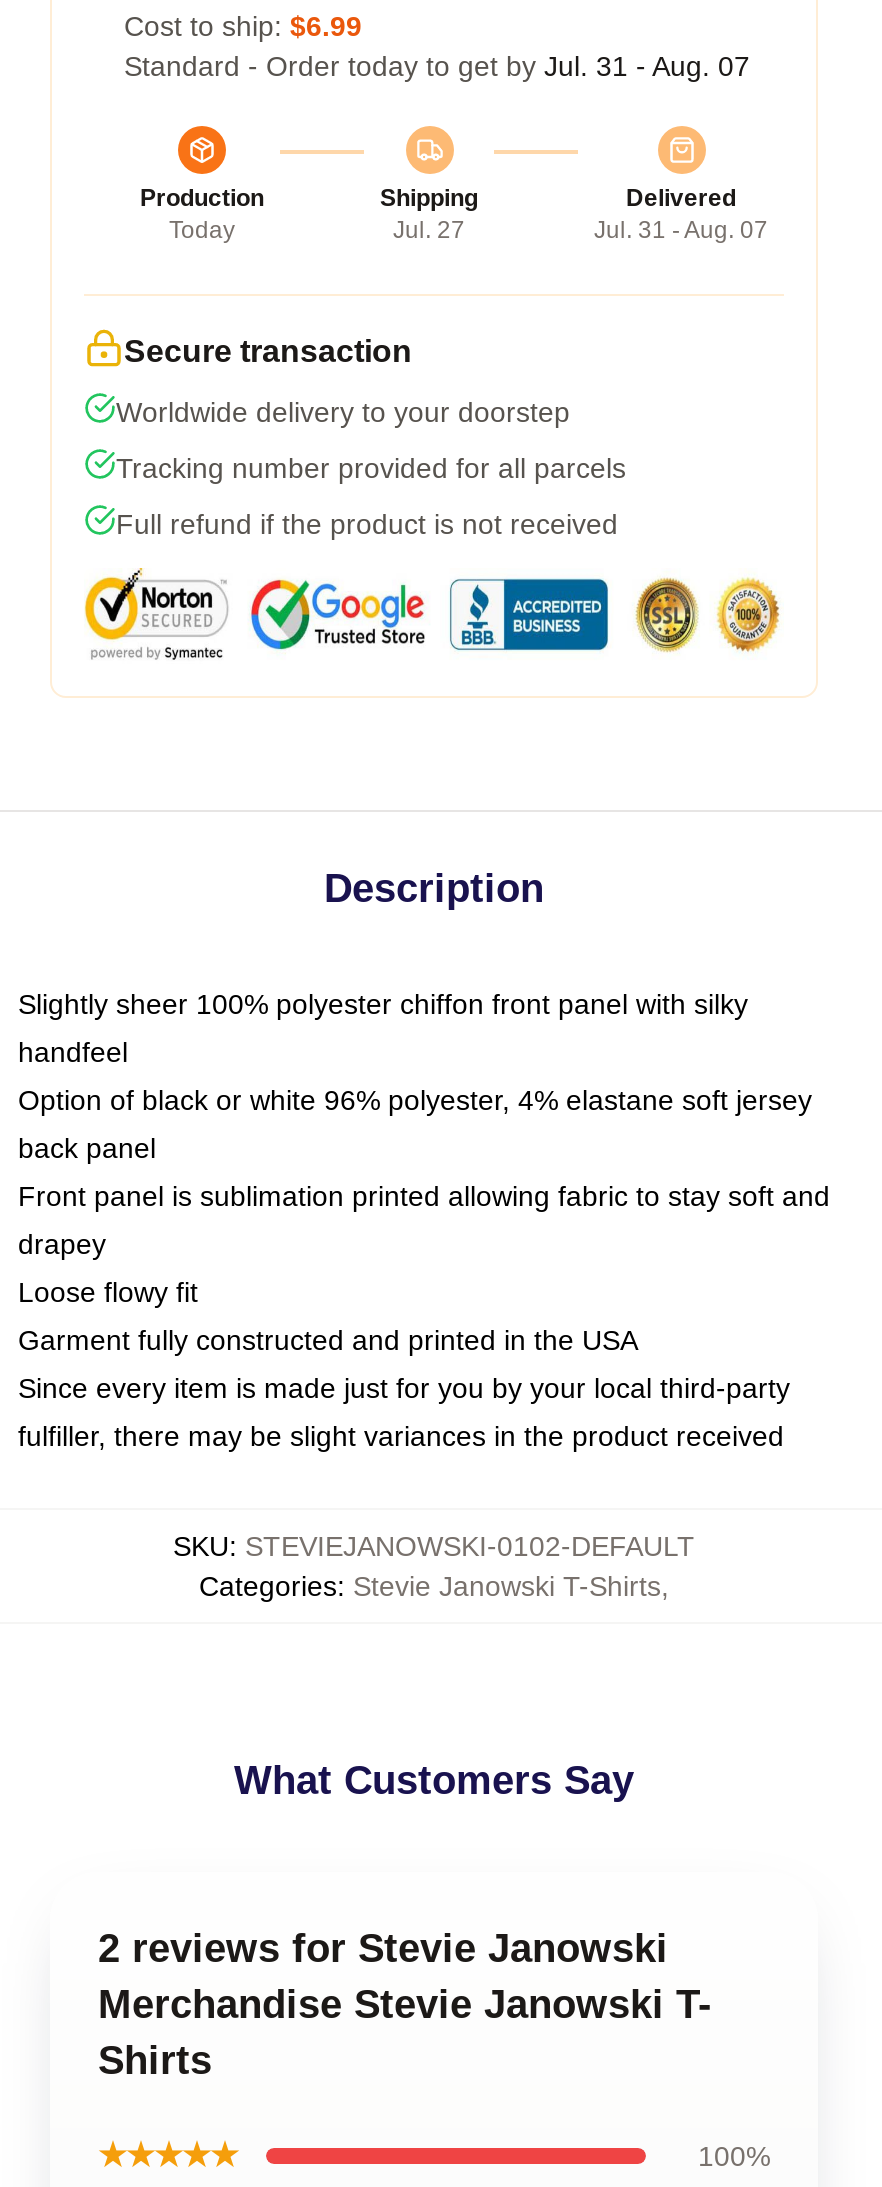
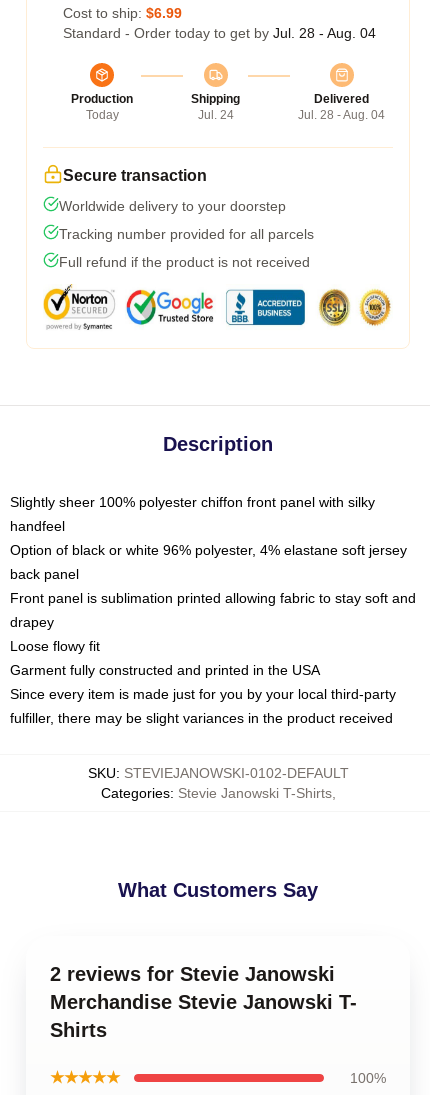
[124,50,750,82] Standard - Order today to get by Jul. 31 - Aug. 07 -> [63,25,376,41] Standard - Order today to get by Jul. 28 - Aug. 04
[393,216,465,244] Jul. 27 -> [197,108,233,122] Jul. 24
[594,216,768,244] Jul. 31 - Aug. 07 -> [298,108,385,122] Jul. 28 - Aug. 04

